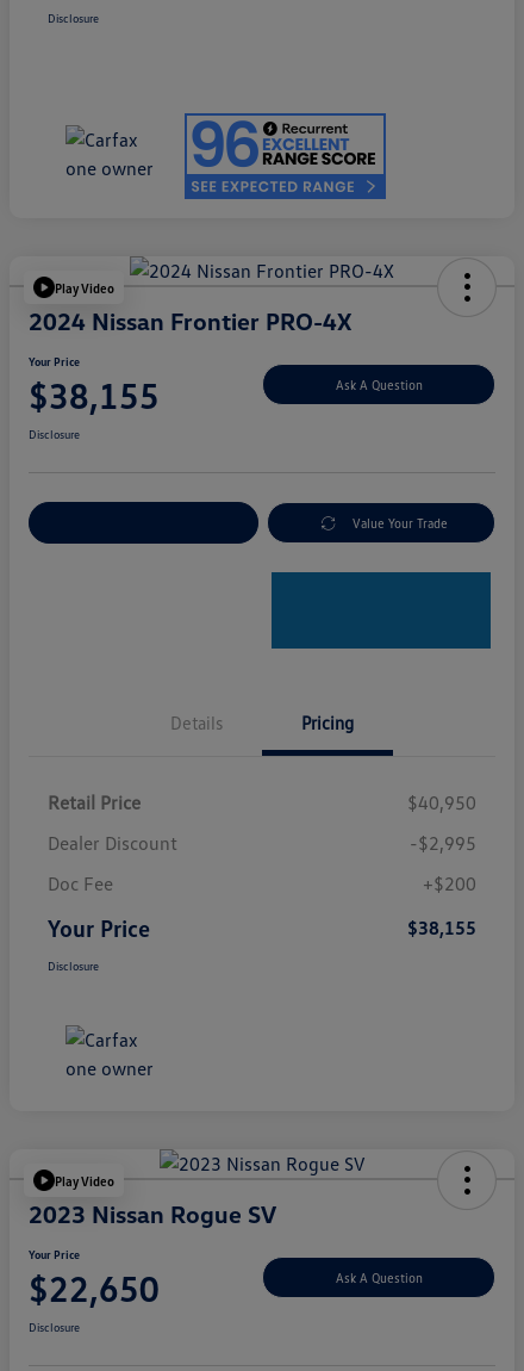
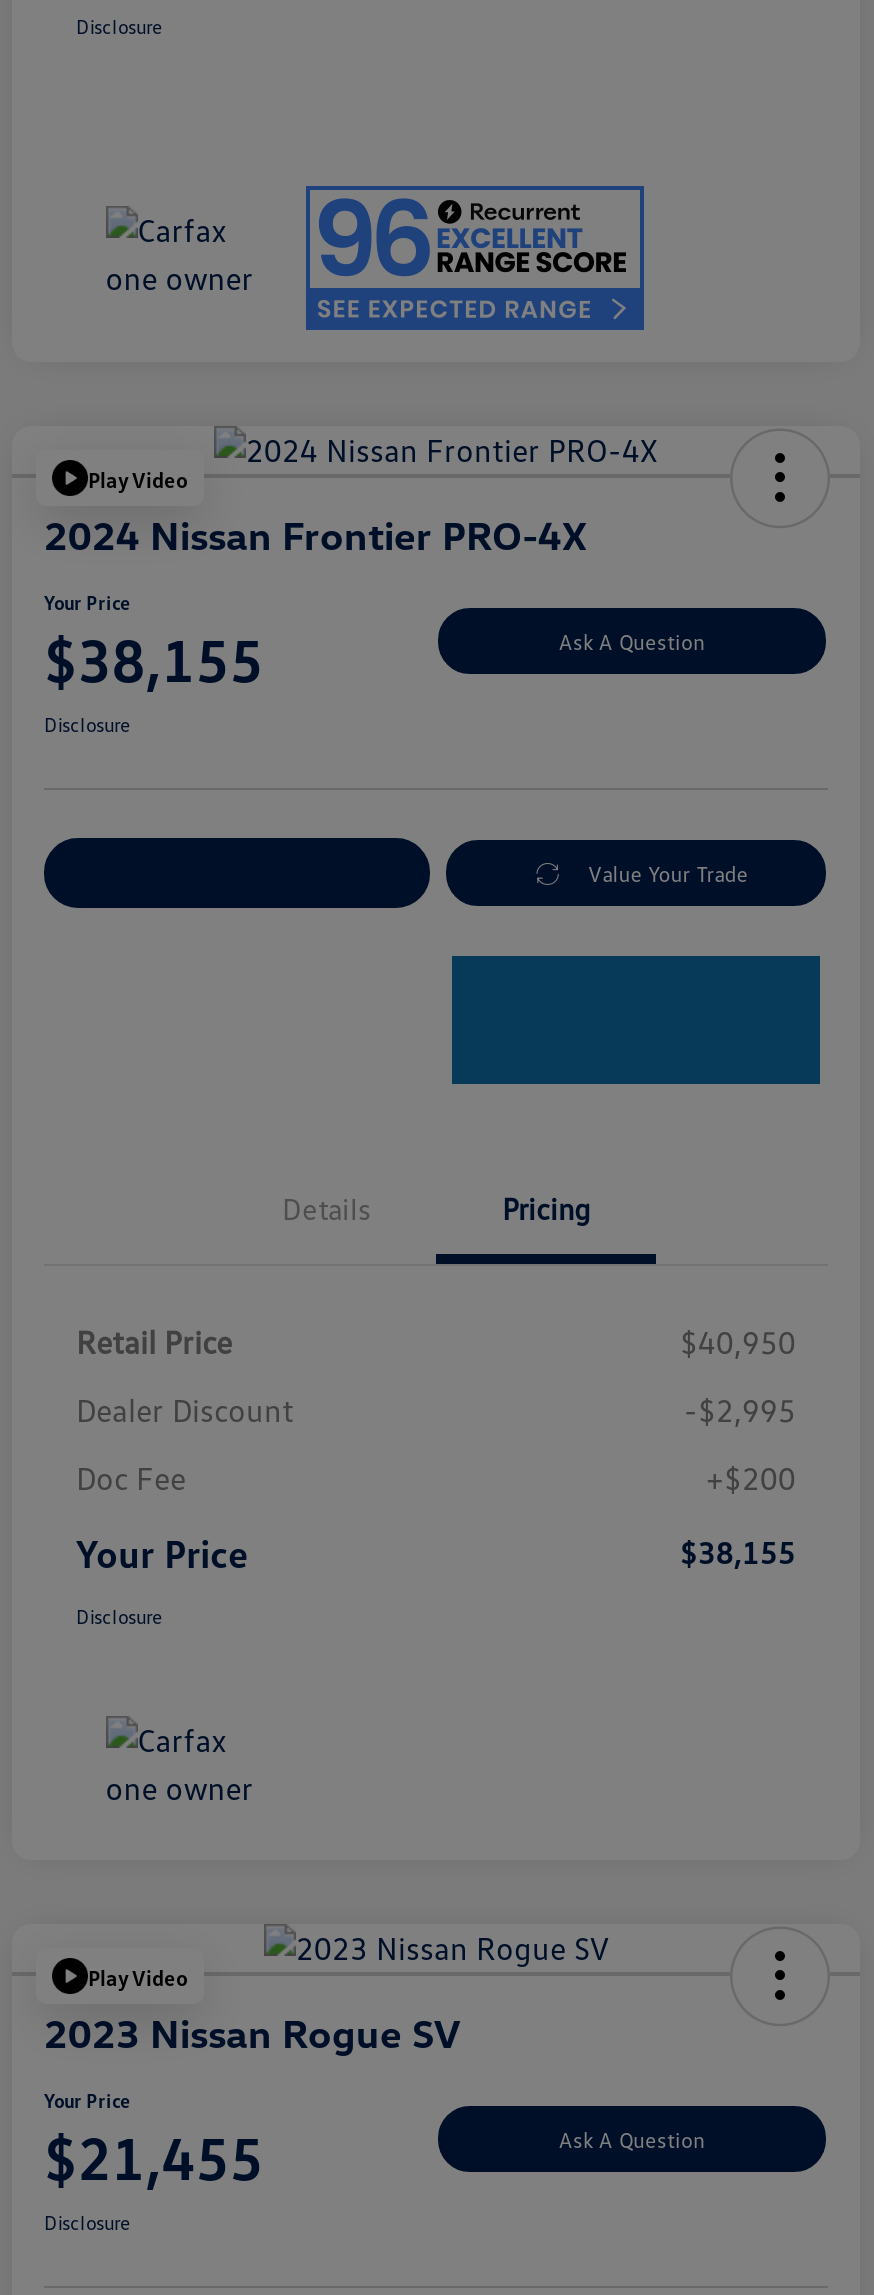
[29,1266,160,1310] $22,650 -> [44,2120,264,2194] $21,455

